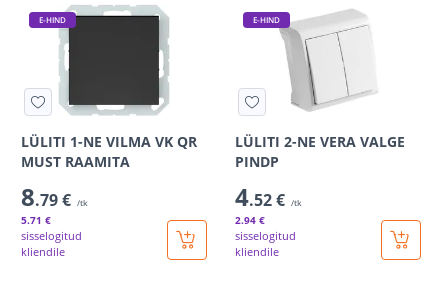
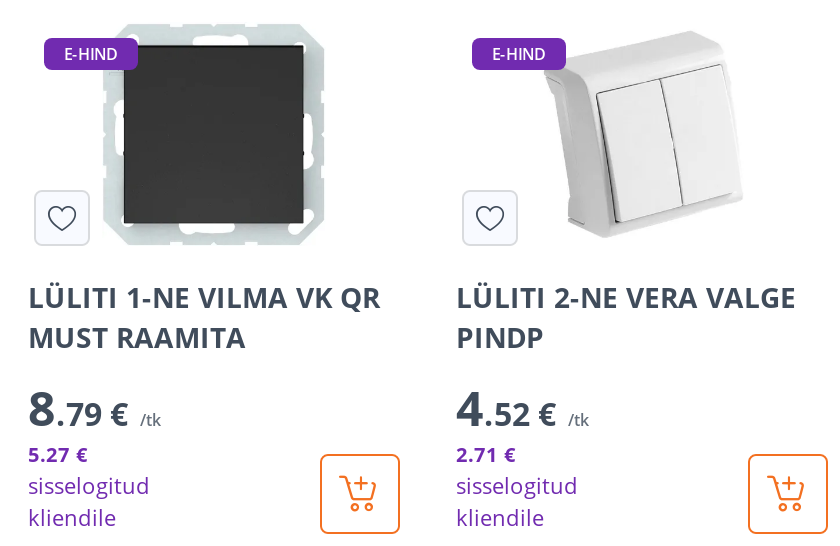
[21,213,51,227] 5.71 € -> [28,440,88,468] 5.27 €
[235,213,265,227] 2.94 € -> [456,440,516,468] 2.71 €

